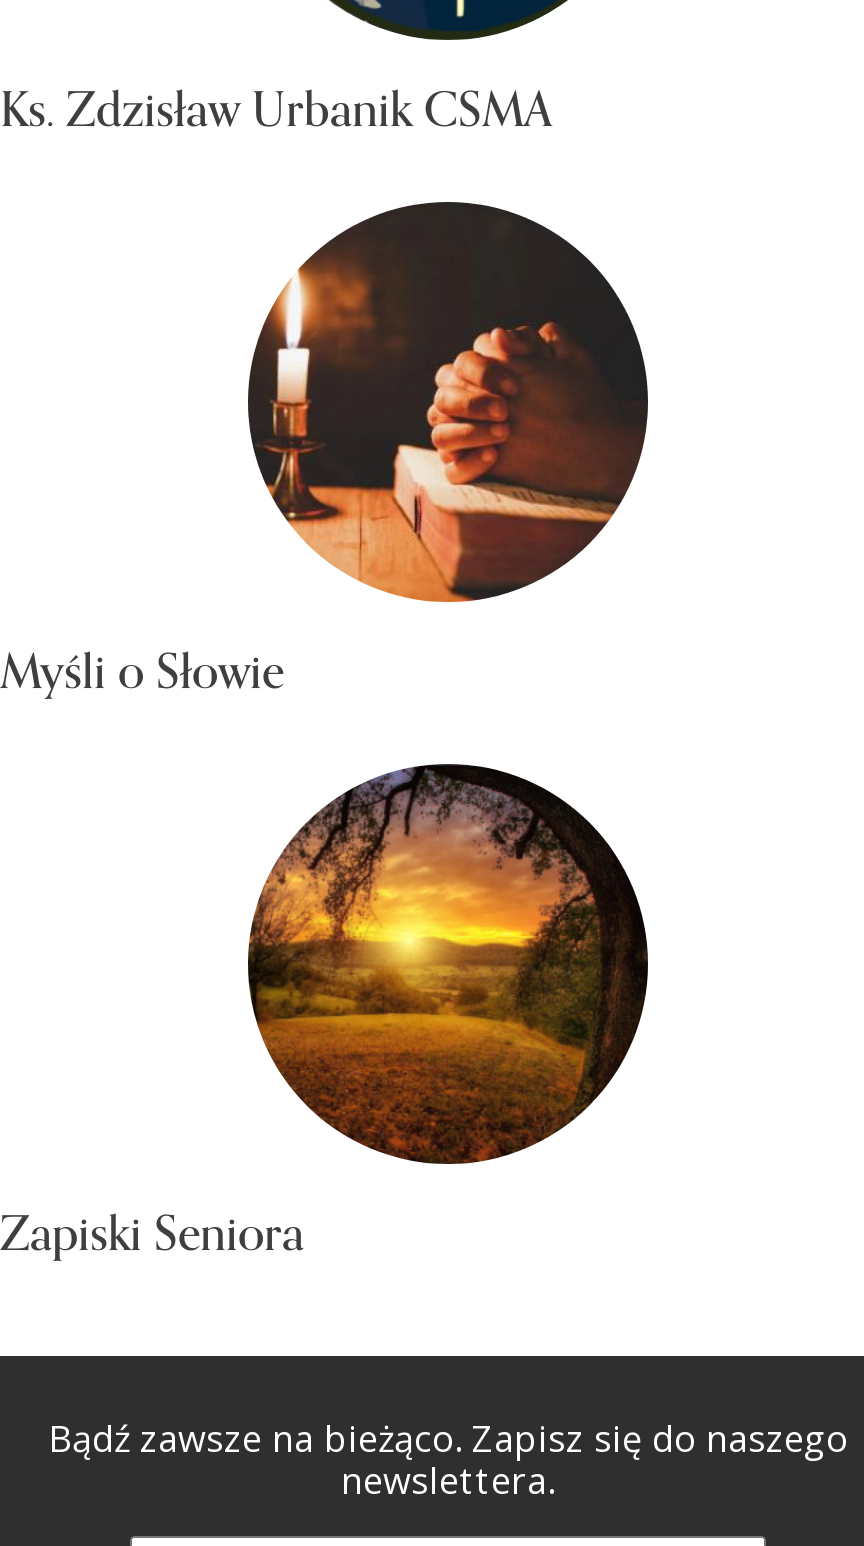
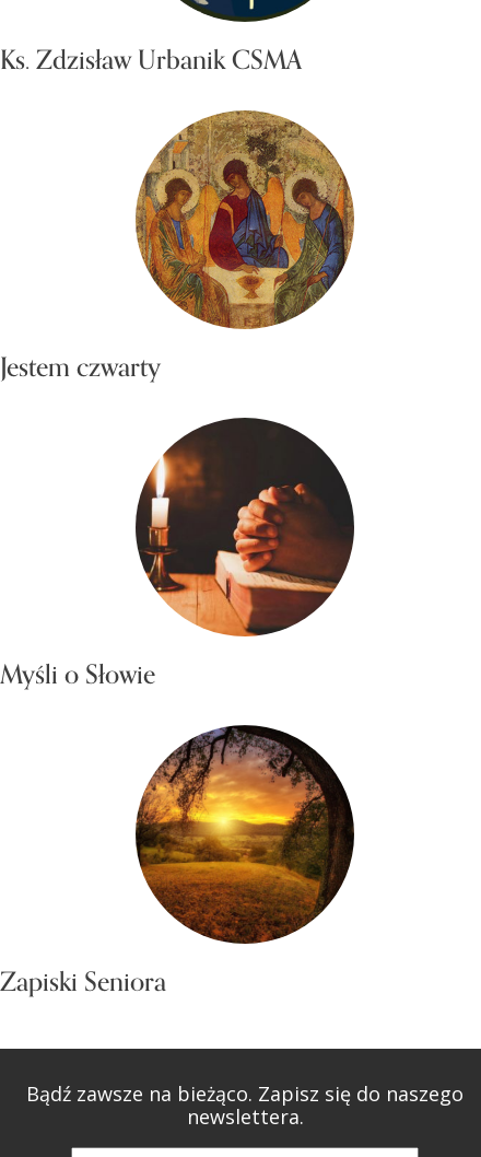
none -> [0,109,355,389] [image] | Jestem czwarty

